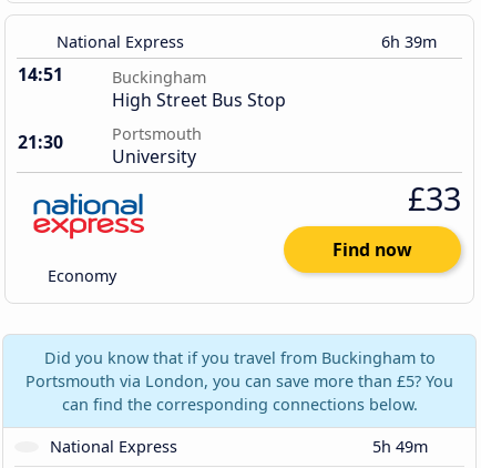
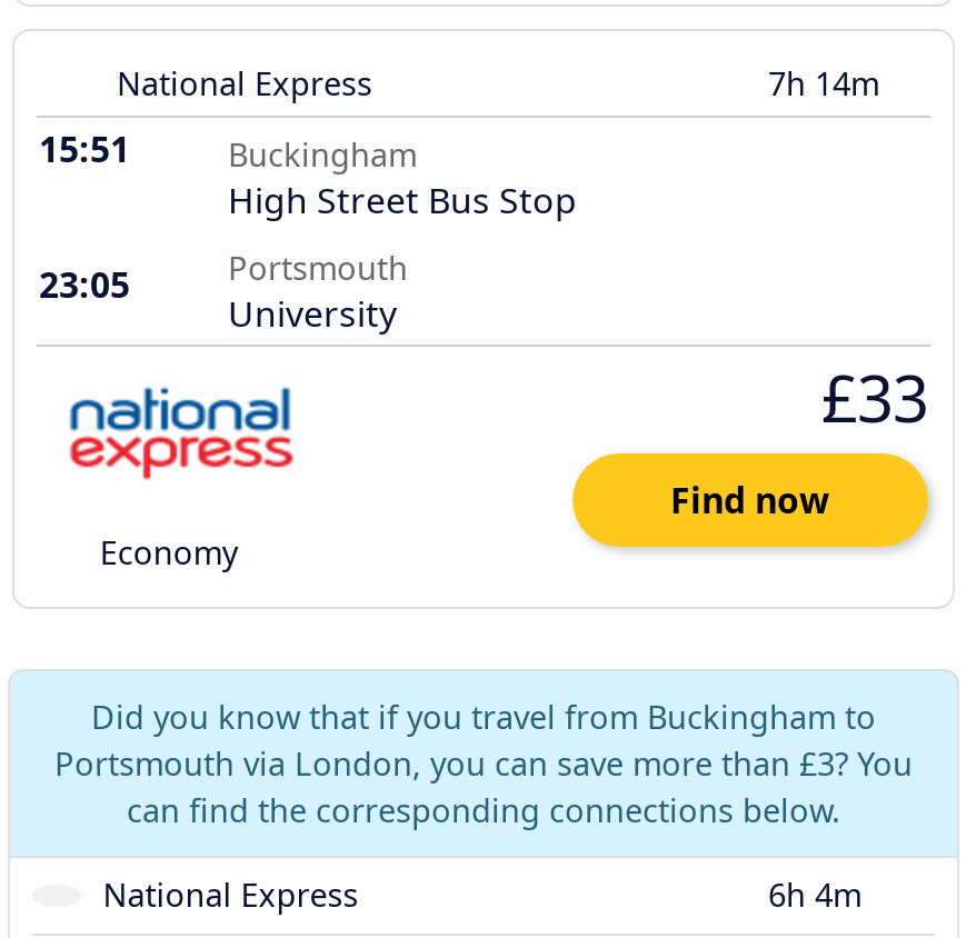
[18,31,441,87] 6h 39m | 14:51 -> [39,63,888,174] 7h 14m | 15:51
[18,130,63,154] 21:30 -> [39,261,130,309] 23:05
[25,370,453,391] Portsmouth via London, you can save more than £5? You -> [54,742,913,784] Portsmouth via London, you can save more than £3? You
[372,435,432,456] 5h 49m -> [768,873,870,915] 6h 4m

